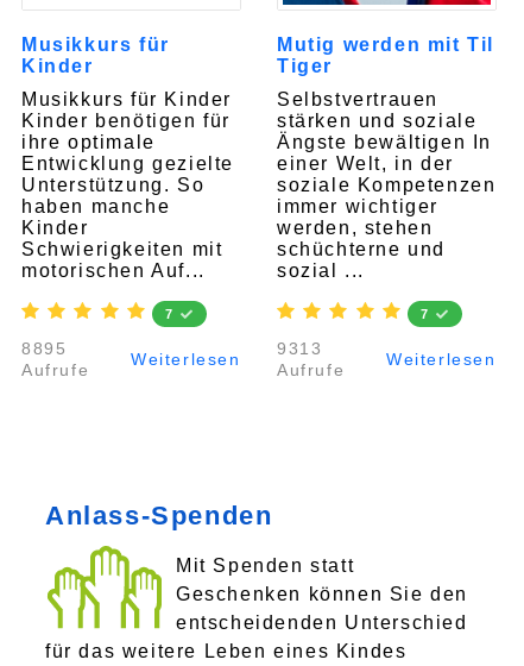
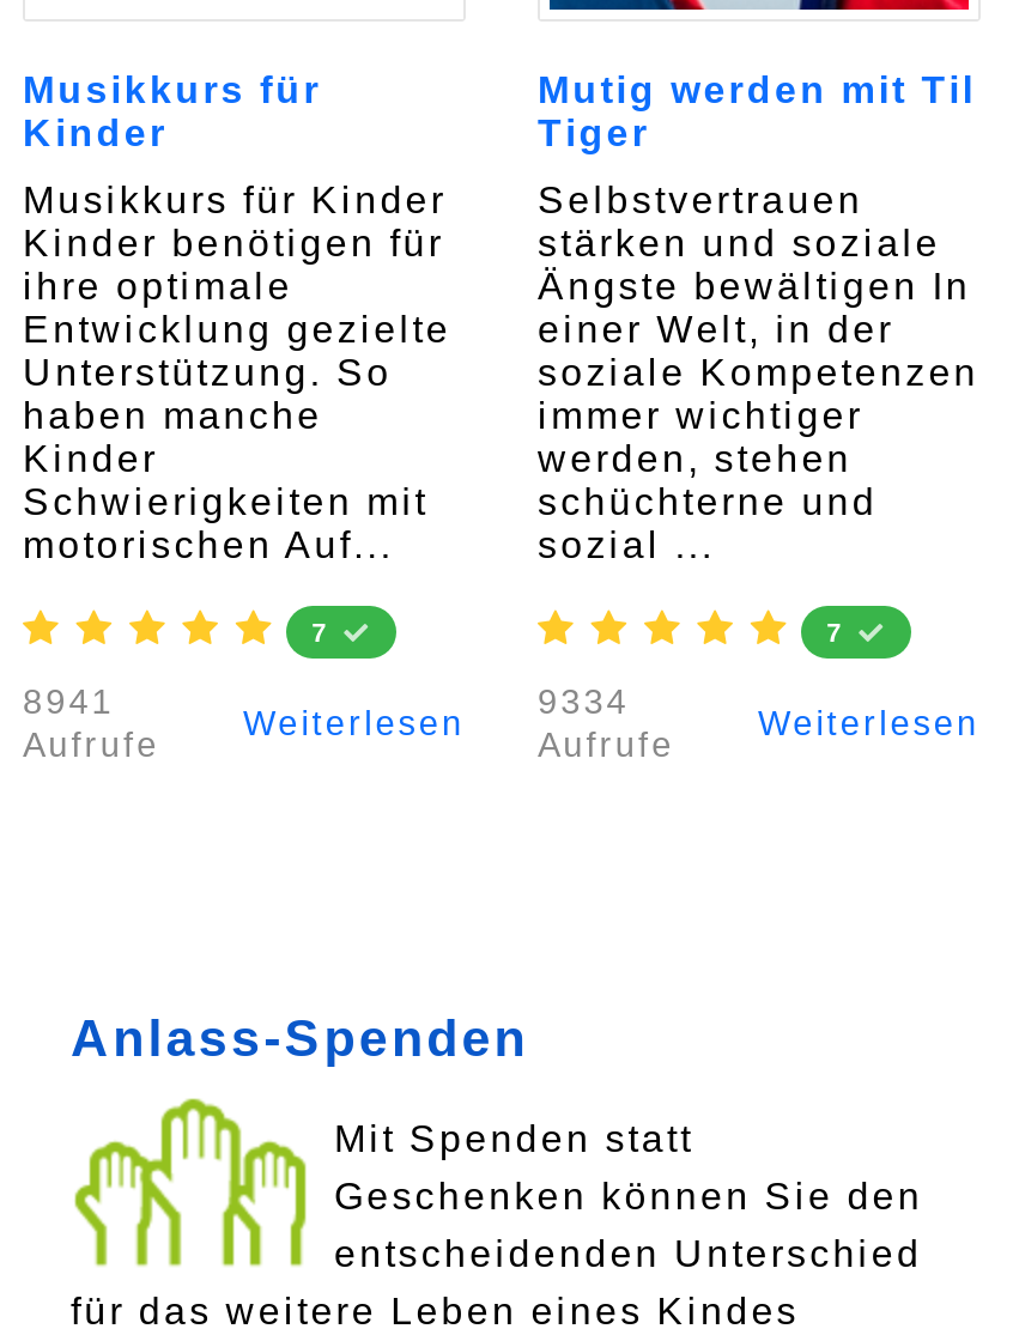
[21,338,67,357] 8895 -> [23,682,115,720] 8941
[277,338,322,357] 9313 -> [538,682,630,720] 9334

